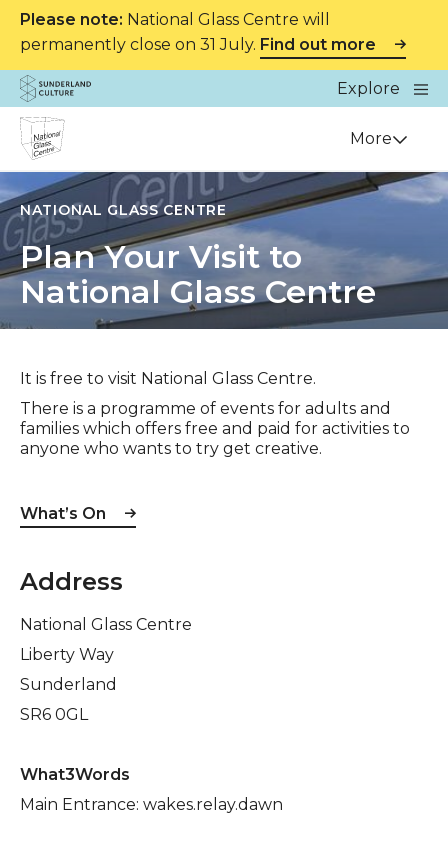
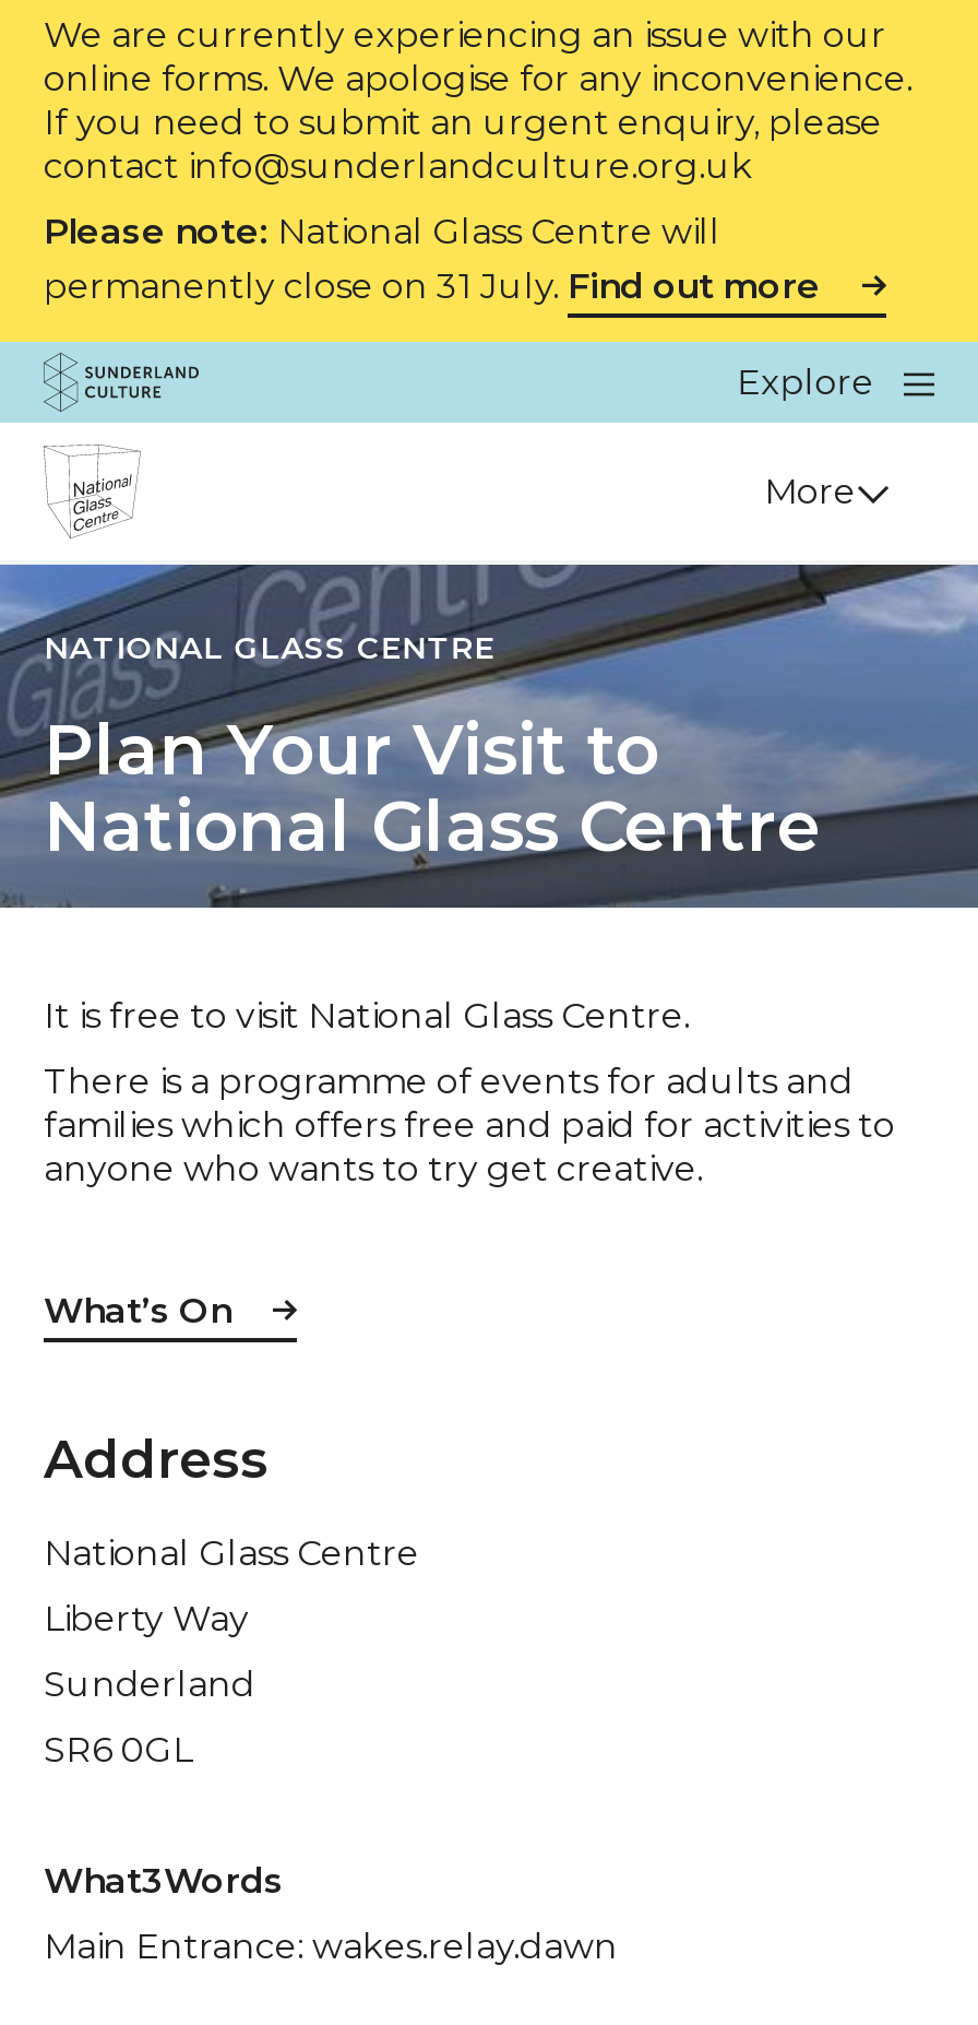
none -> [44,14,913,187] We are currently experiencing an issue with our | online forms. We apologise for any inconvenience. | If you need to submit an urgent enquiry, please | contact info@sunderlandculture.org.uk

